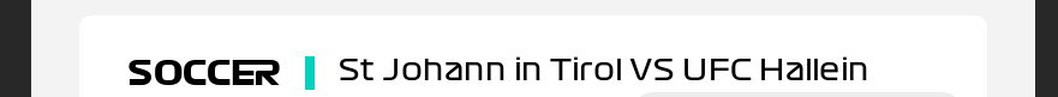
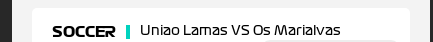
[339,56,869,85] St Johann in Tirol VS UFC Hallein -> [140,25,341,37] Uniao Lamas VS Os Marialvas

